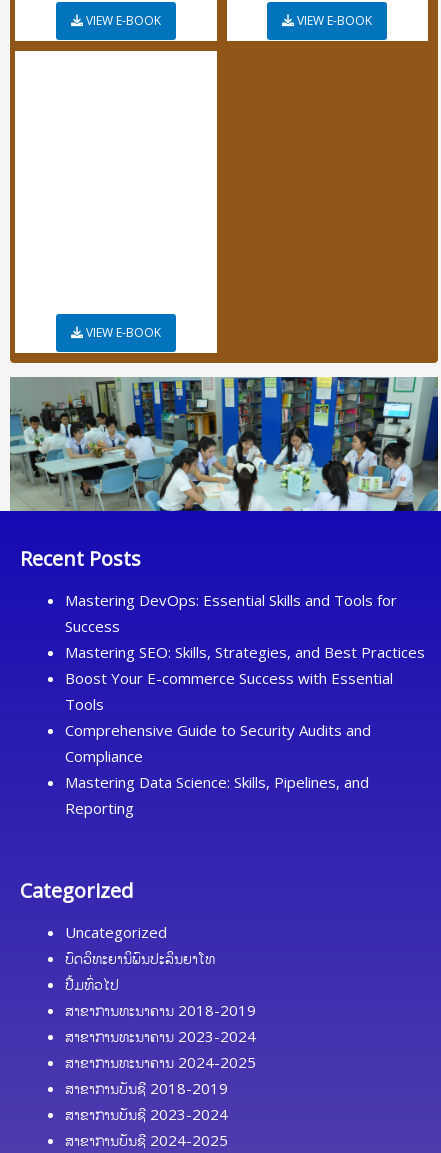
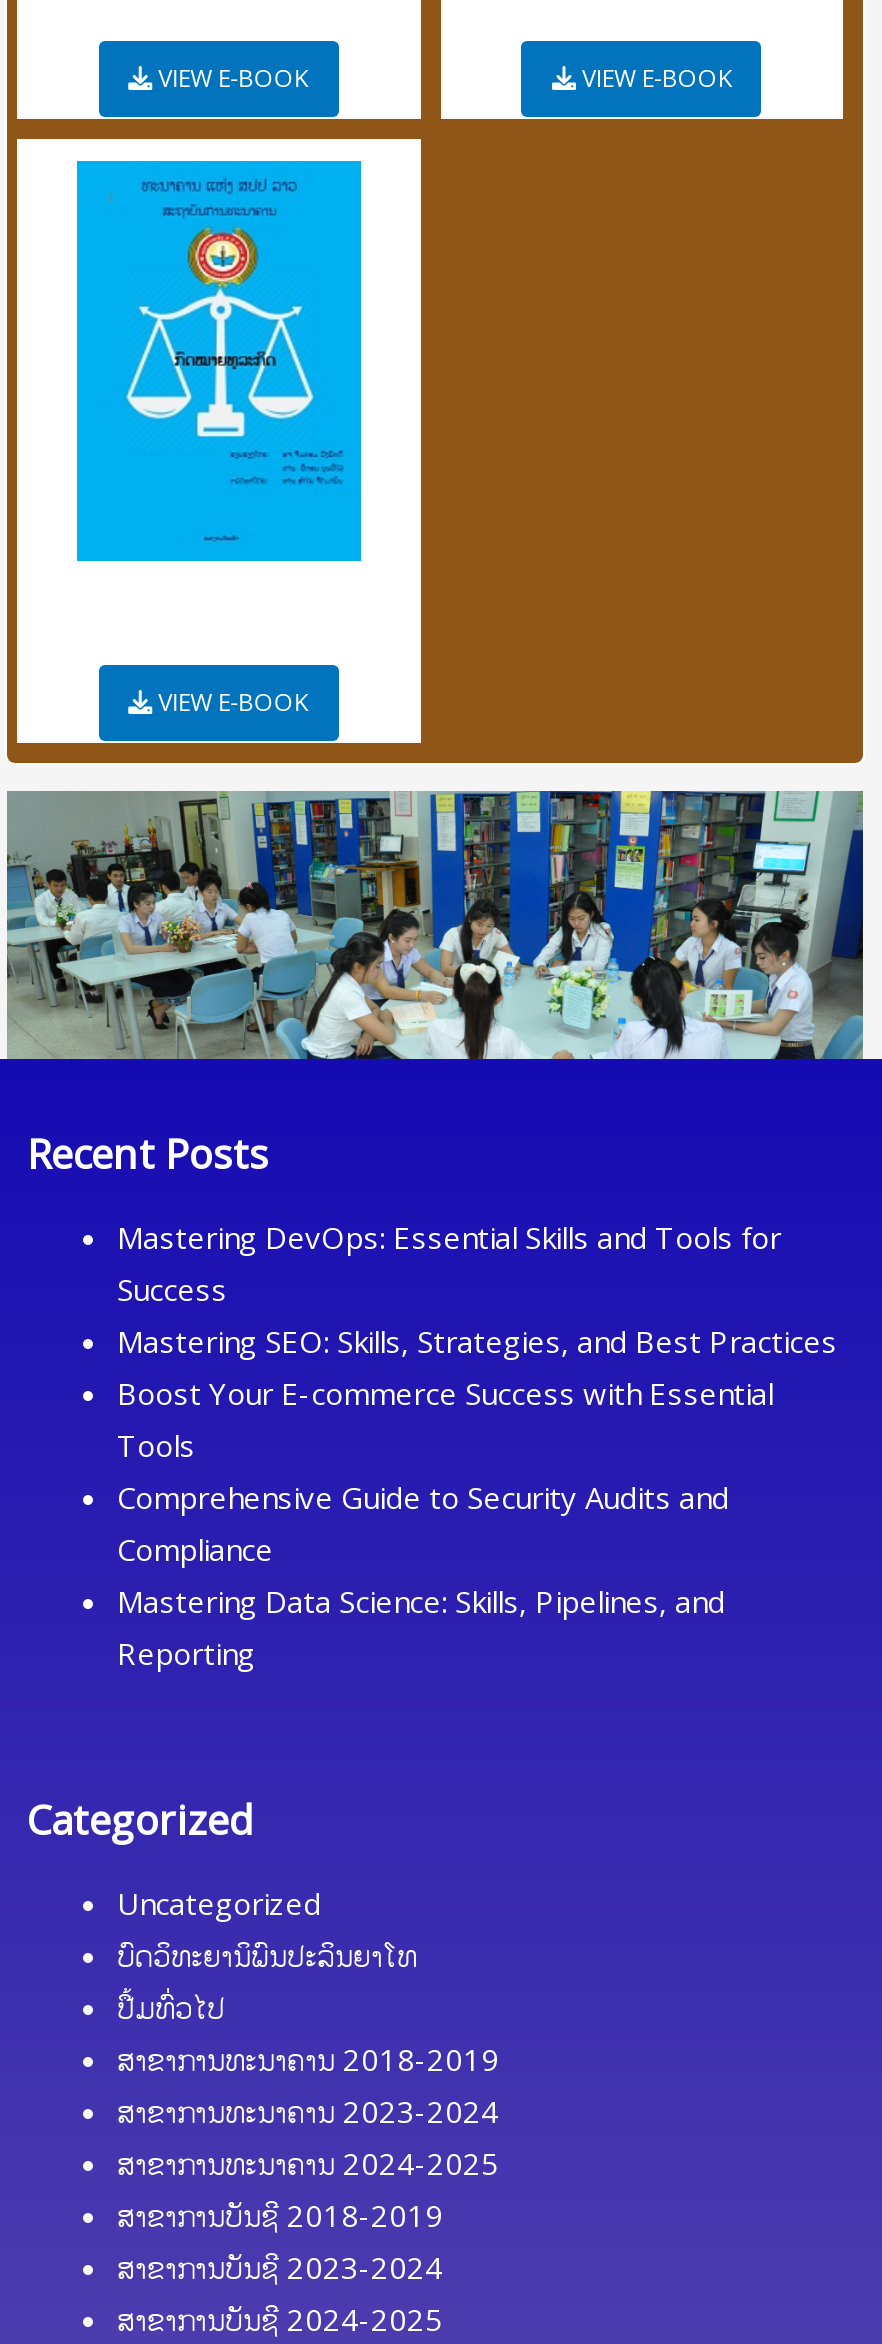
none -> [75,159,363,563] [image]

